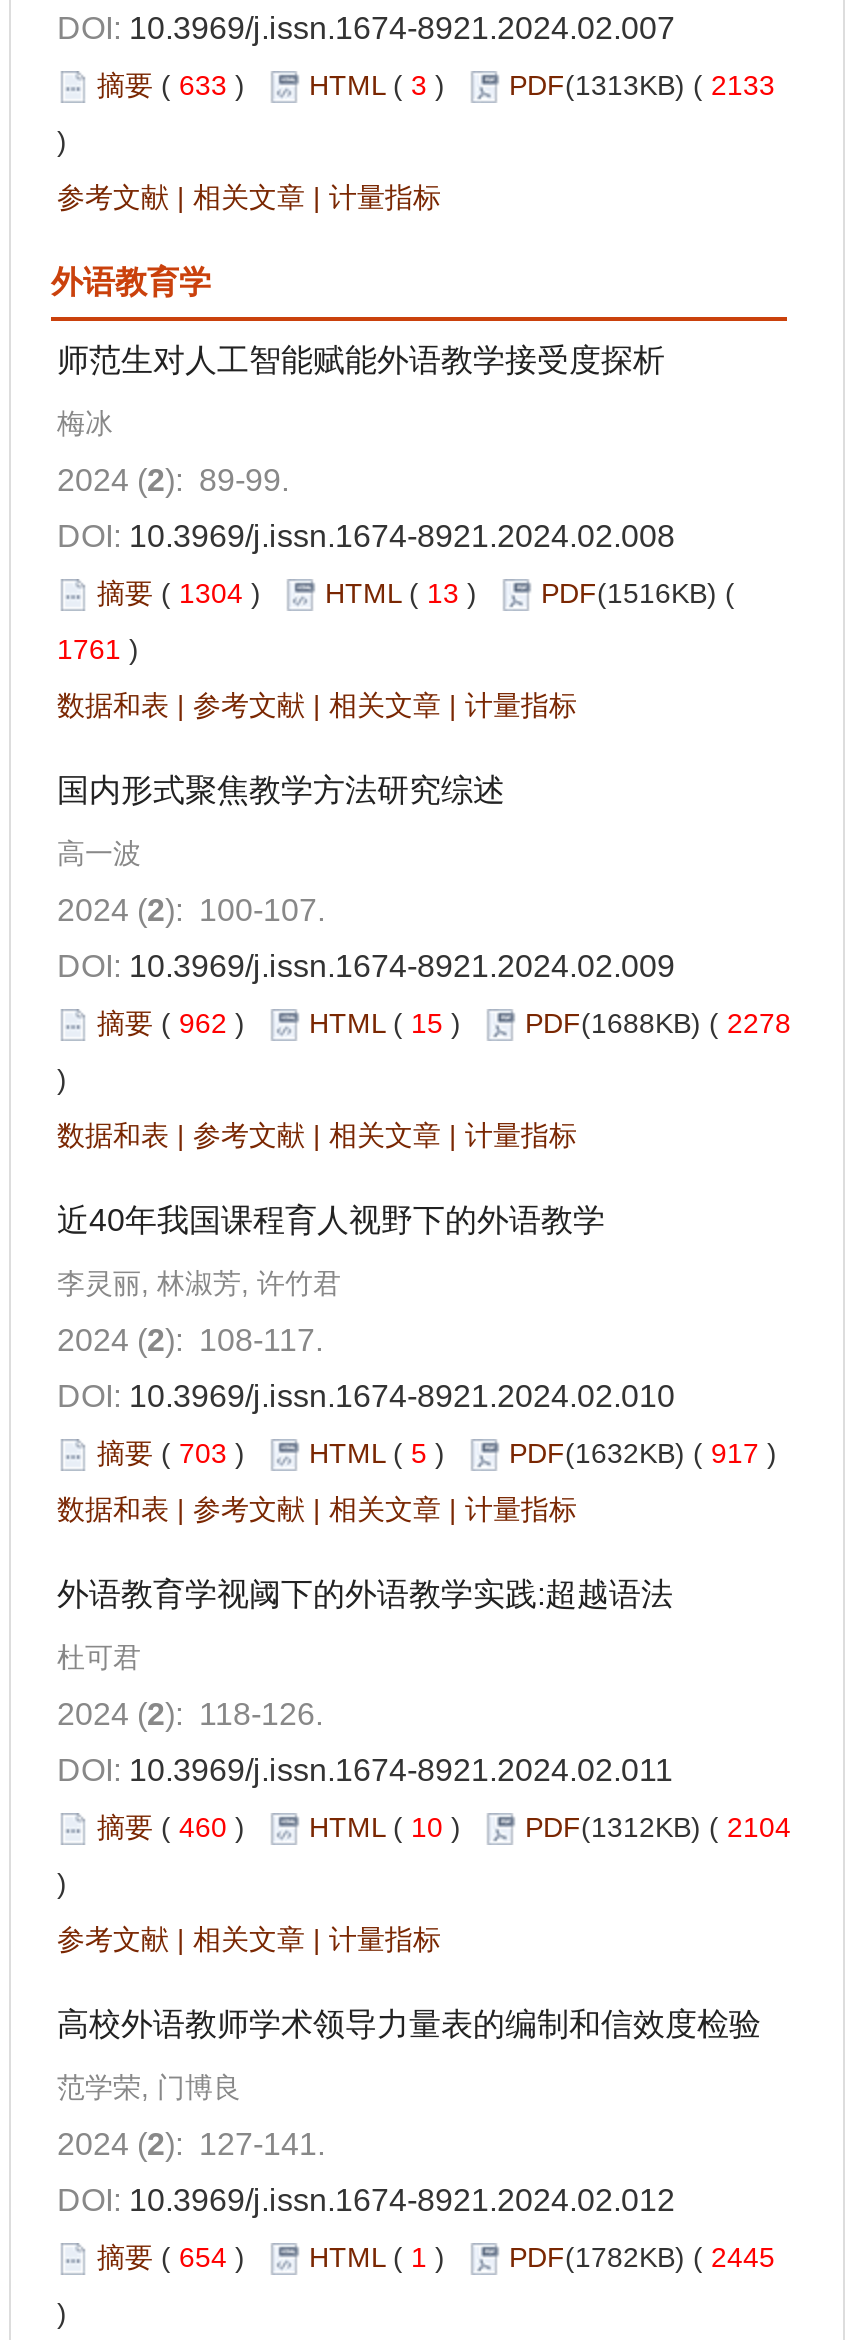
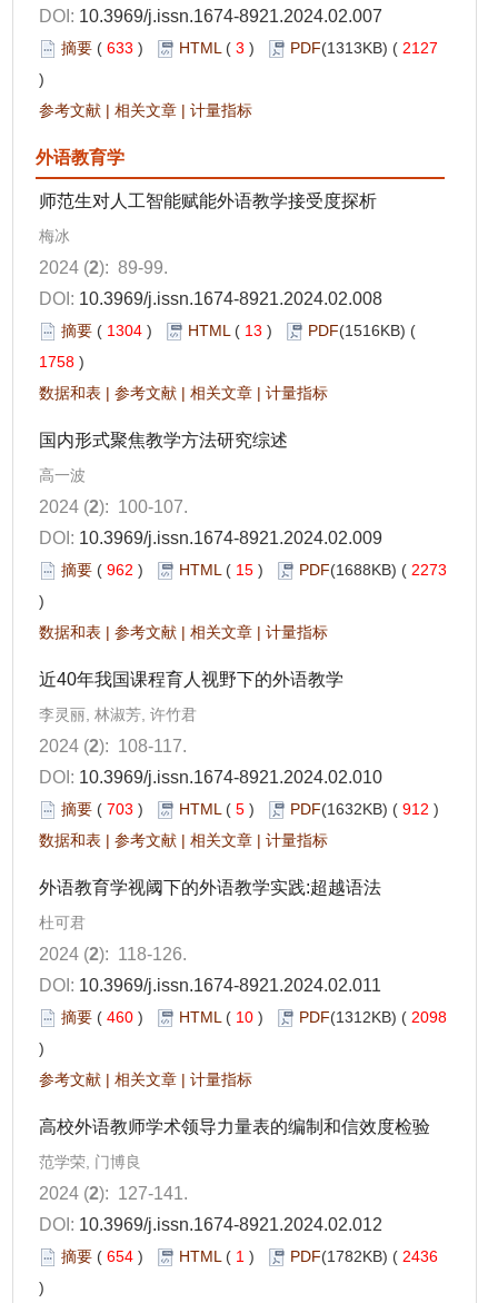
[97,69,775,101] 摘要(633) HTML (3) PDF(1313KB) (2133 -> [61,39,438,57] 摘要(633) HTML (3) PDF(1313KB) (2127
[57,633,155,665] 1761) -> [39,353,93,371] 1758)
[97,1007,791,1039] 摘要(962) HTML (15) PDF(1688KB) (2278 -> [61,561,447,579] 摘要(962) HTML (15) PDF(1688KB) (2273
[97,1437,793,1469] 摘要(703) HTML (5) PDF(1632KB) (917) -> [61,800,448,818] 摘要(703) HTML (5) PDF(1632KB) (912)
[97,1811,791,1843] 摘要(460) HTML (10) PDF(1312KB) (2104 -> [61,1008,447,1026] 摘要(460) HTML (10) PDF(1312KB) (2098
[97,2241,775,2273] 摘要(654) HTML (1) PDF(1782KB) (2445 -> [61,1247,438,1265] 摘要(654) HTML (1) PDF(1782KB) (2436

